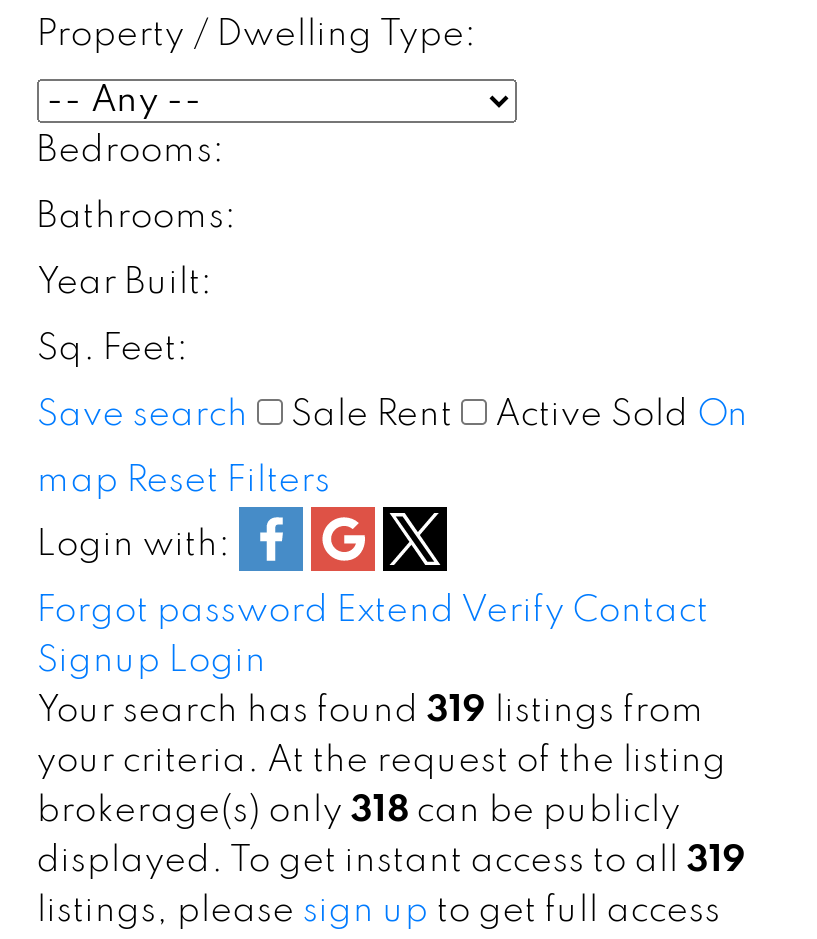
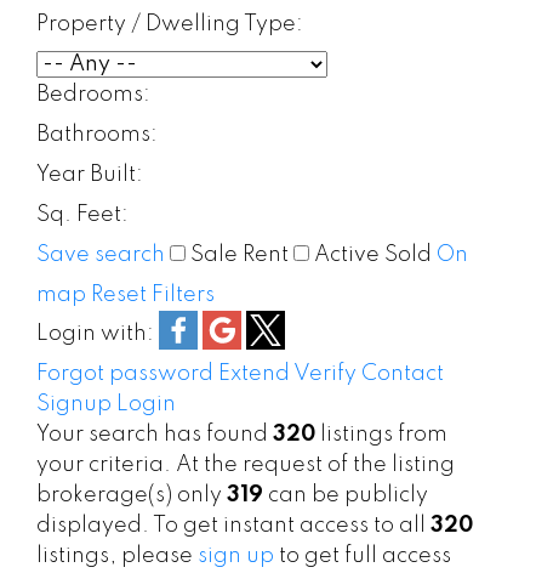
[37,693,705,729] Your search has found 319 listings from -> [36,424,447,446] Your search has found 320 listings from
[37,793,681,829] brokerage(s) only 318 can be publicly -> [36,484,428,506] brokerage(s) only 319 can be publicly
[37,843,747,879] displayed. To get instant access to all 319 -> [36,515,473,537] displayed. To get instant access to all 320

